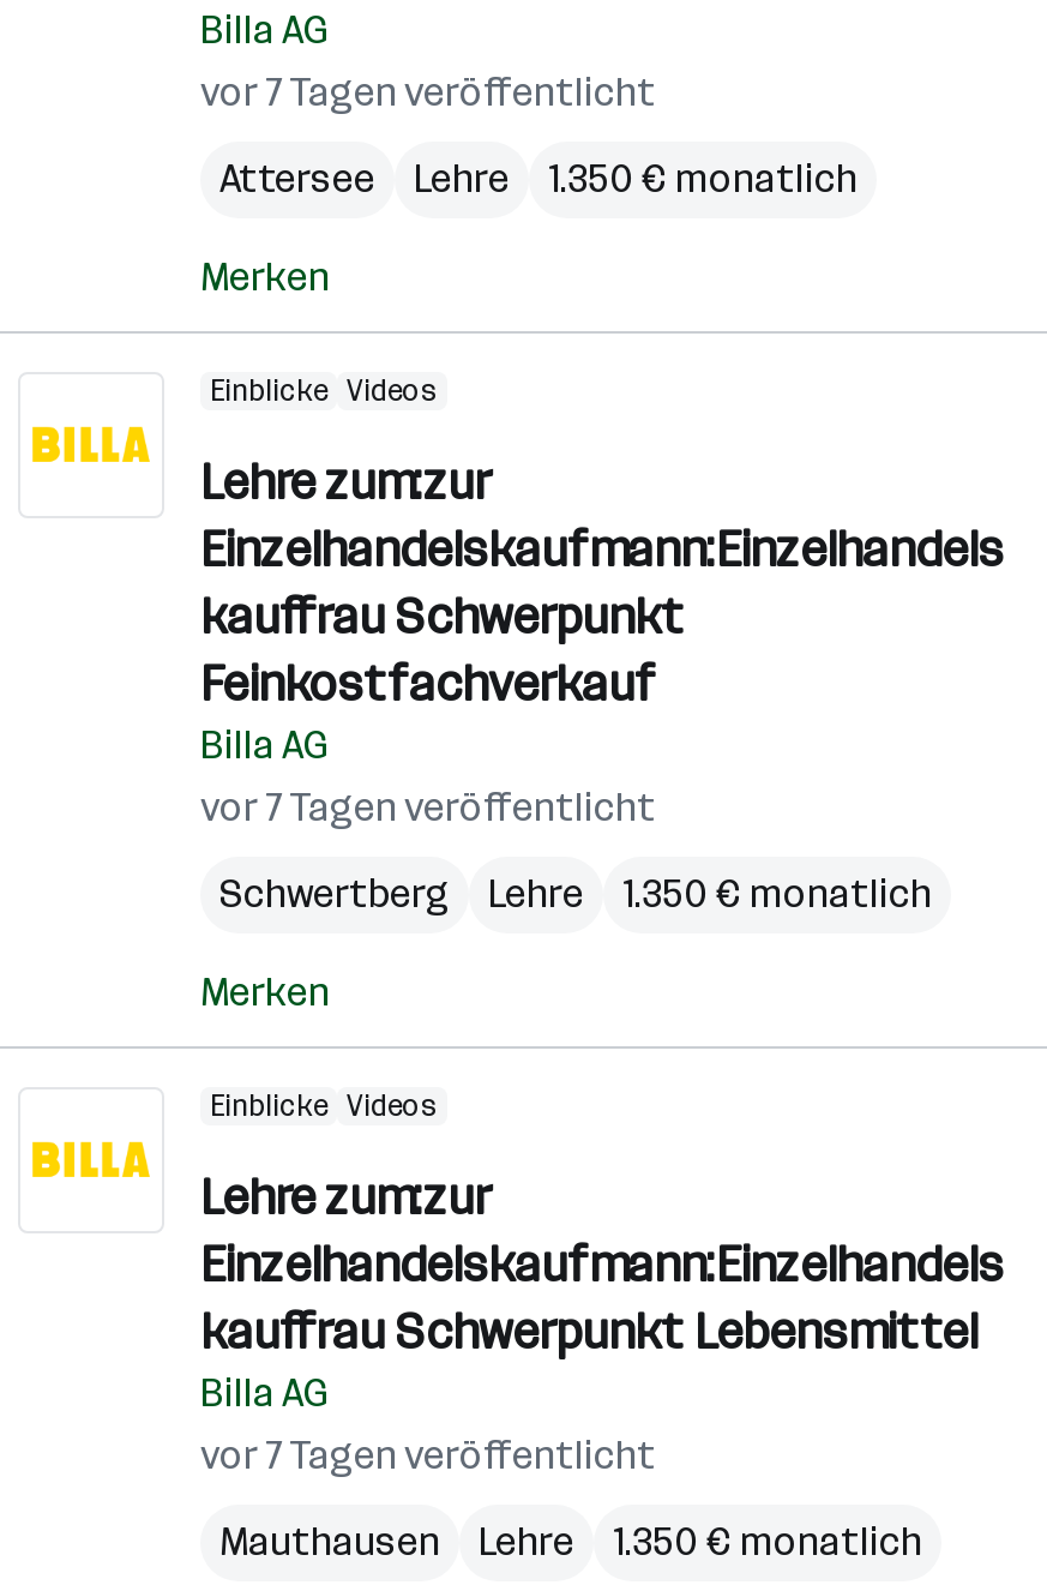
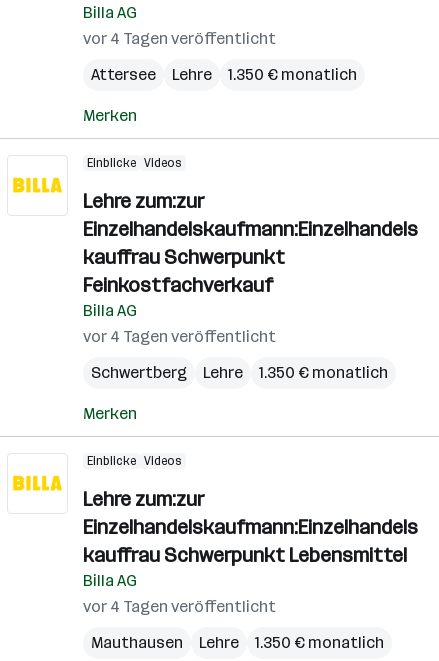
[200,70,656,115] vor 7 Tagen veröffentlicht -> [83,29,276,48] vor 4 Tagen veröffentlicht
[200,785,656,830] vor 7 Tagen veröffentlicht -> [83,327,276,346] vor 4 Tagen veröffentlicht
[200,1433,656,1478] vor 7 Tagen veröffentlicht -> [83,597,276,616] vor 4 Tagen veröffentlicht

